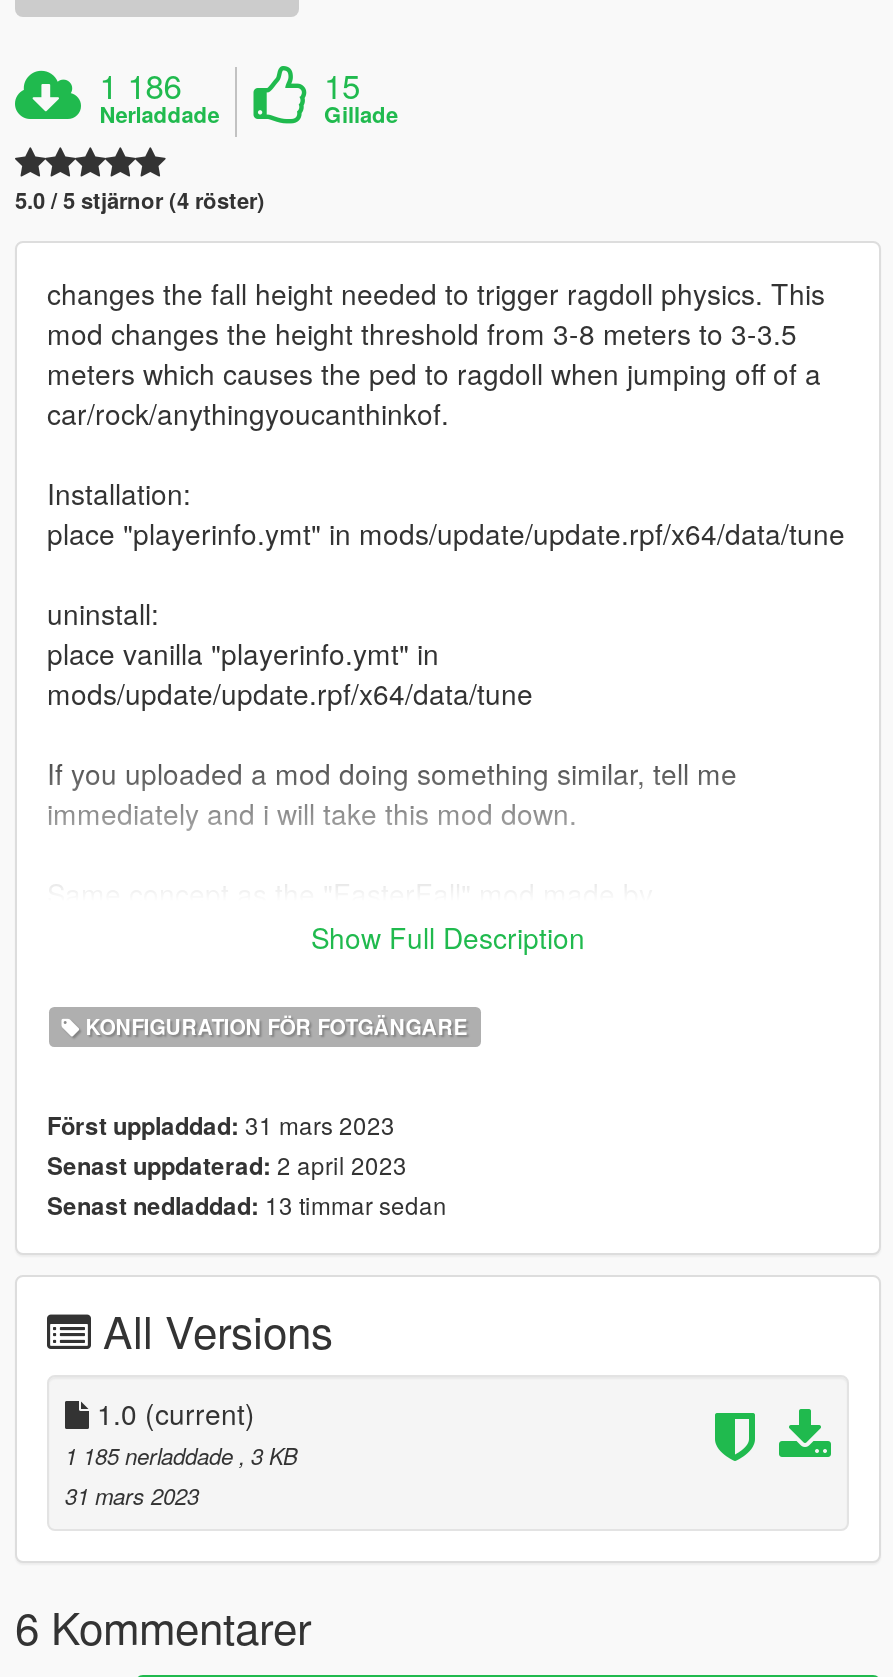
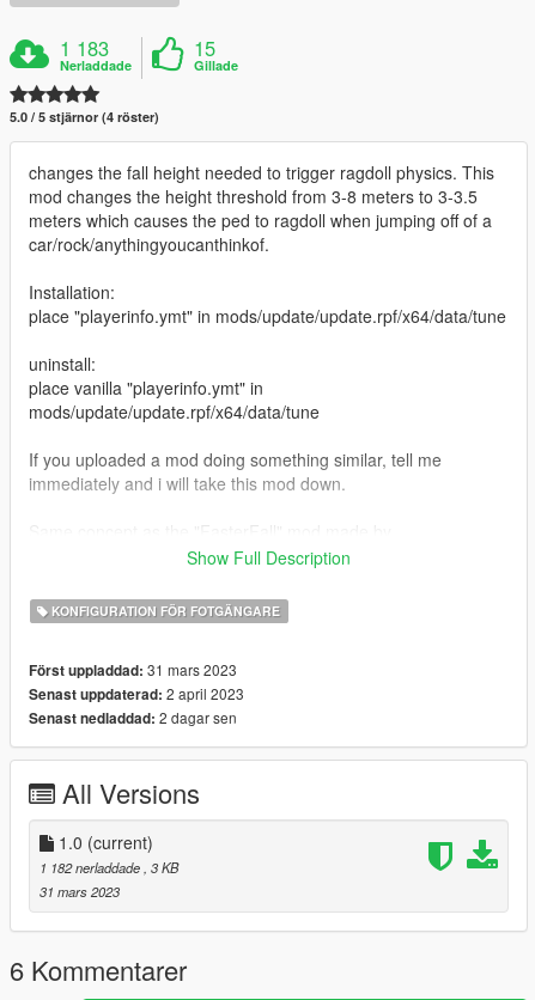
[99,61,181,109] 1 186 -> [60,34,109,62] 1 183
[47,1187,447,1223] Senast nedladdad: 13 timmar sedan -> [29,707,237,729] Senast nedladdad: 2 dagar sen
[65,1439,297,1471] 1 185 nerladdade, 3 KB -> [39,858,178,877] 1 182 nerladdade, 3 KB

